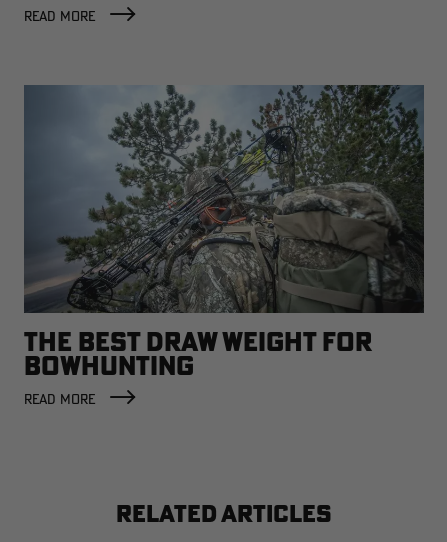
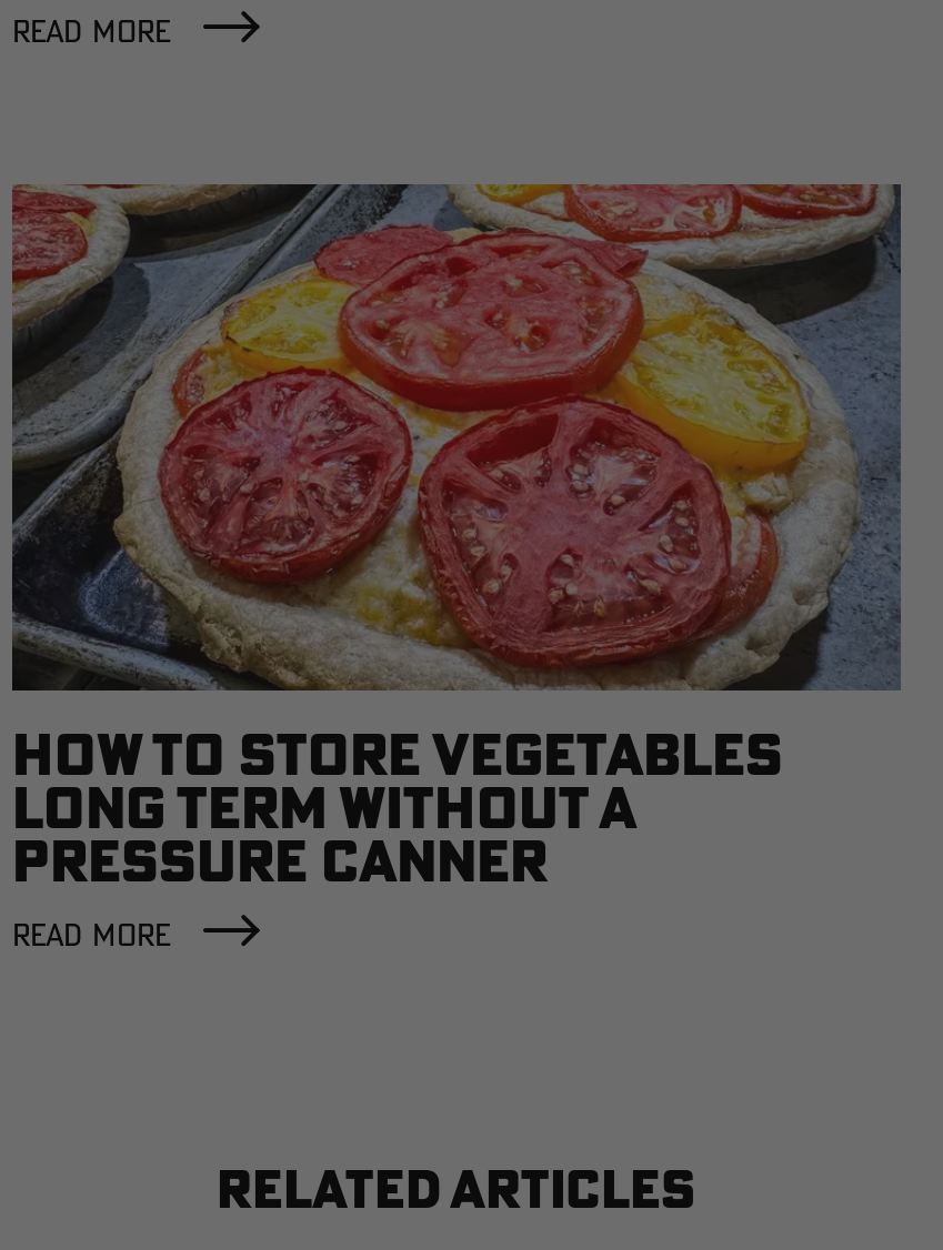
[23,84,425,382] [image] | THE BEST DRAW WEIGHT FOR | BOWHUNTING -> [10,182,903,896] [image] | HOW TO STORE VEGETABLES | LONG TERM WITHOUT A | PRESSURE CANNER

